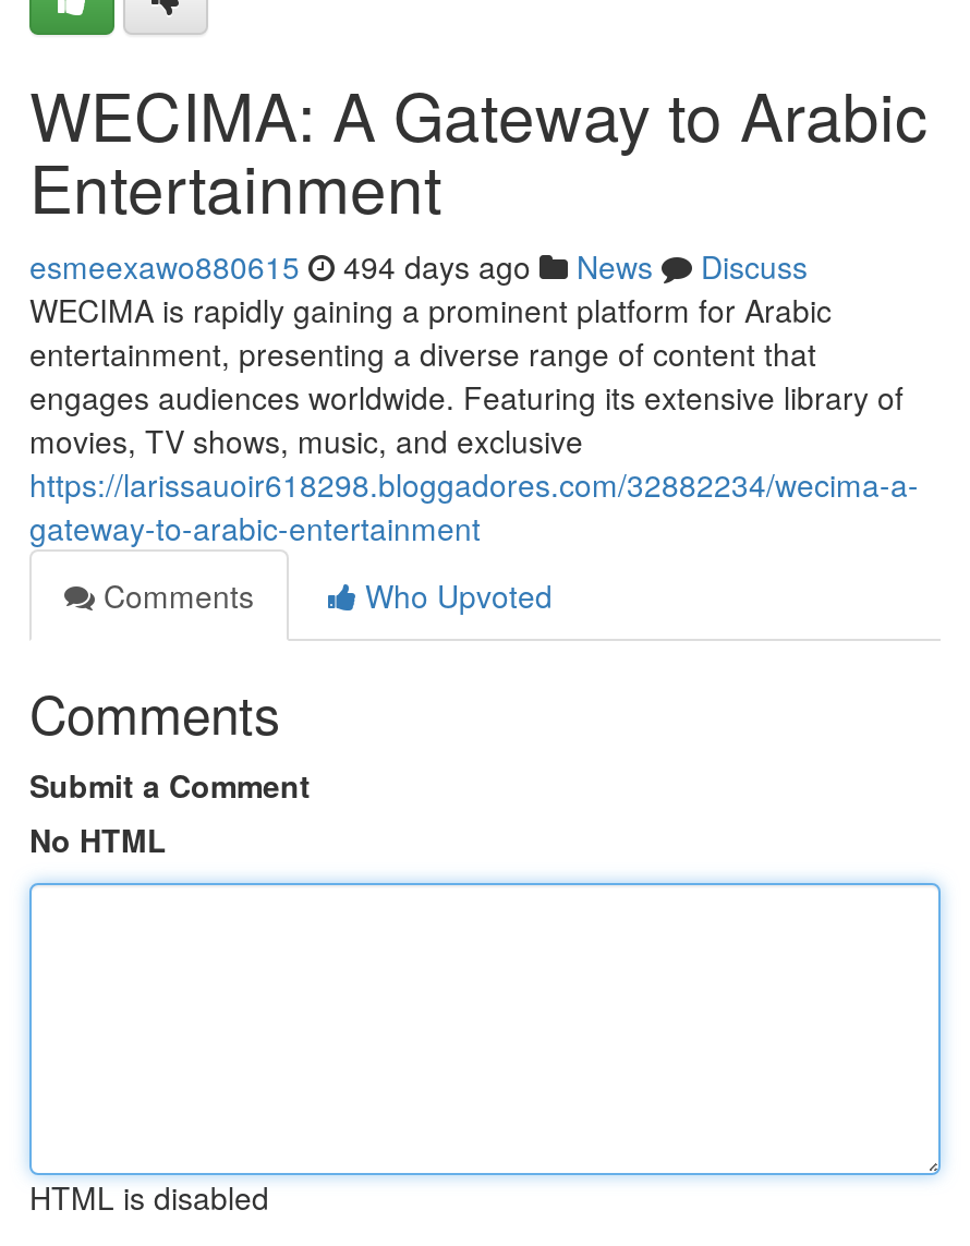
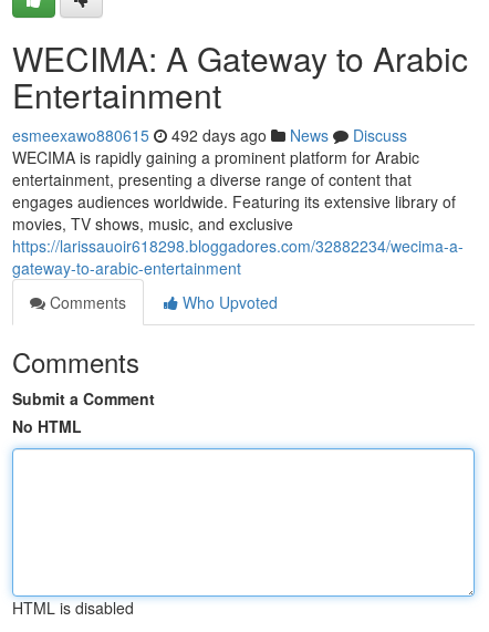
[29,244,808,288] esmeexawo880615 494 days ago News Discuss -> [12,124,407,146] esmeexawo880615 492 days ago News Discuss

